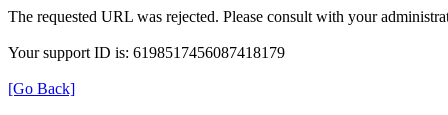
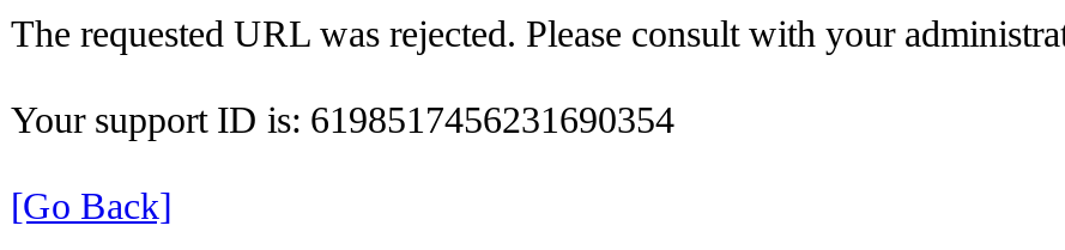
[8,44,285,61] Your support ID is: 6198517456087418179 -> [11,99,674,140] Your support ID is: 6198517456231690354

